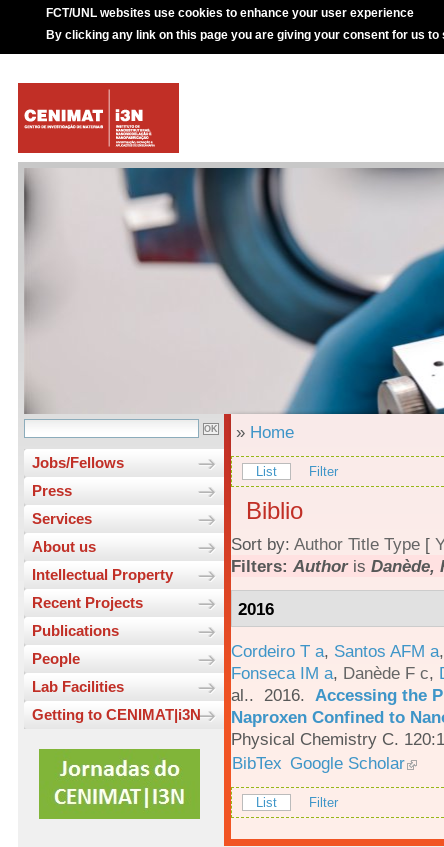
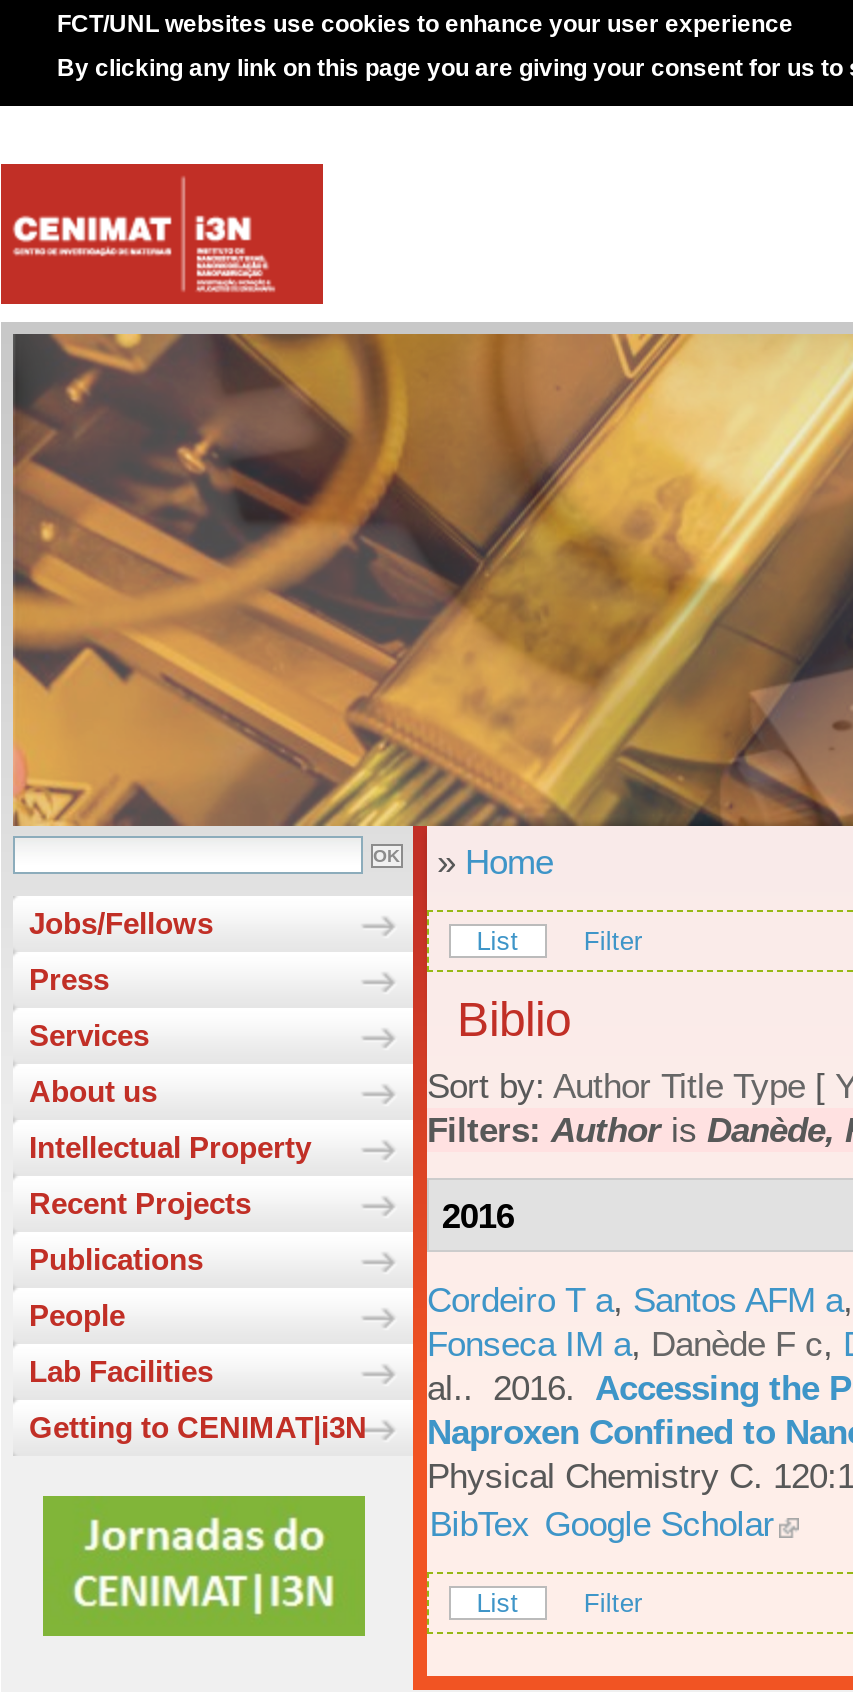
[24,167,441,415] [image] -> [11,332,847,828] [image]

